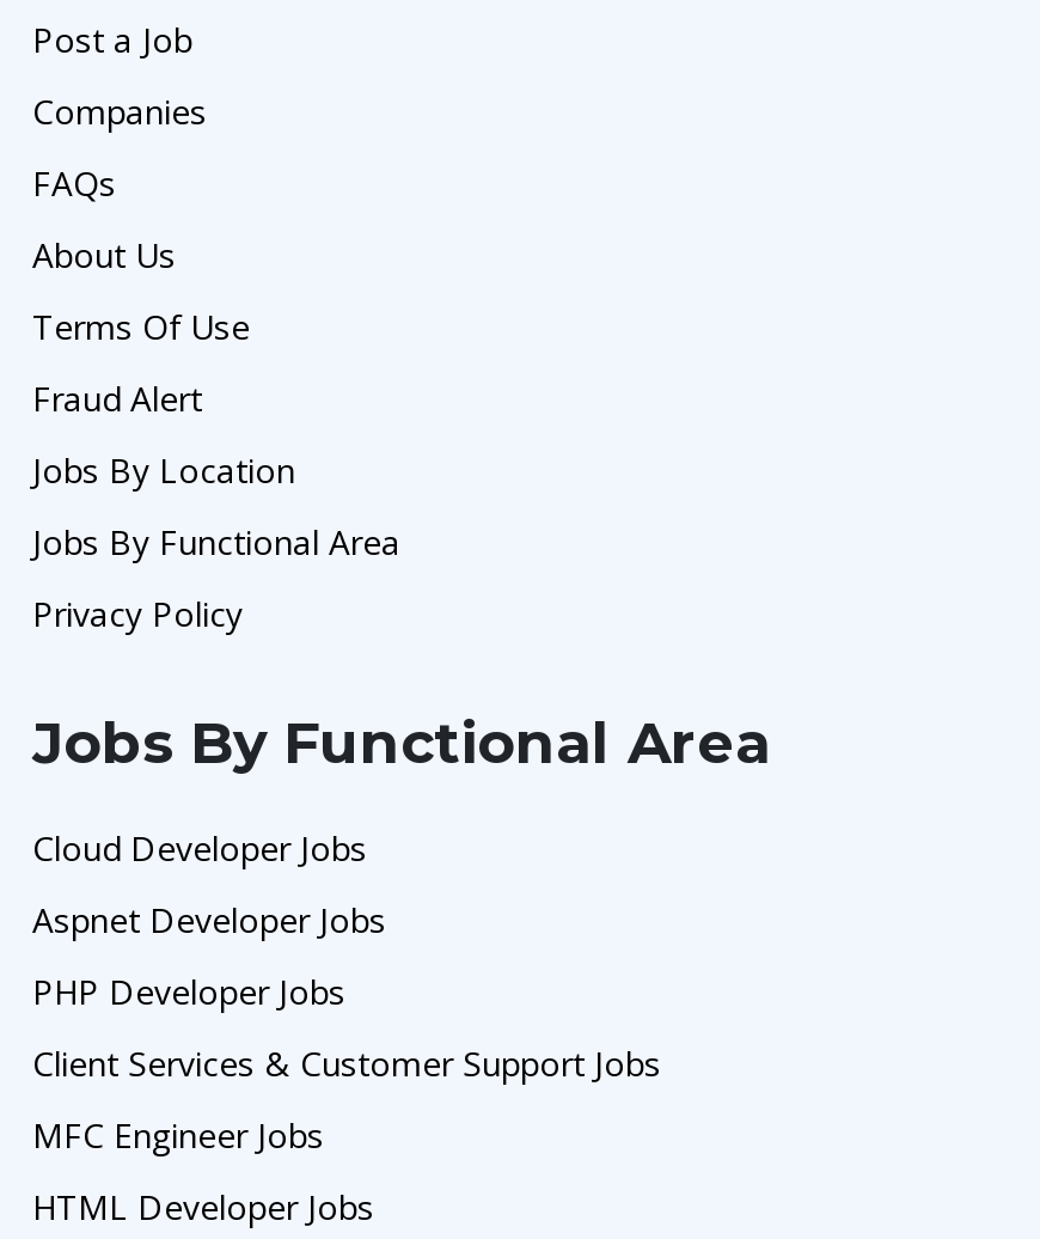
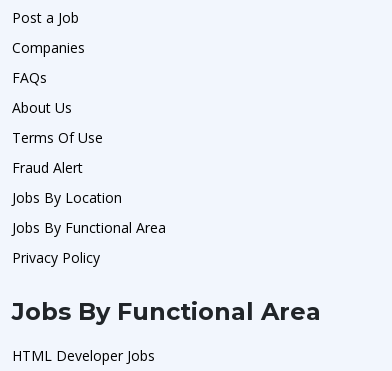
[32,824,661,1157] Cloud Developer Jobs | Aspnet Developer Jobs | PHP Developer Jobs | Client Services & Customer Support Jobs | MFC Engineer Jobs -> none

